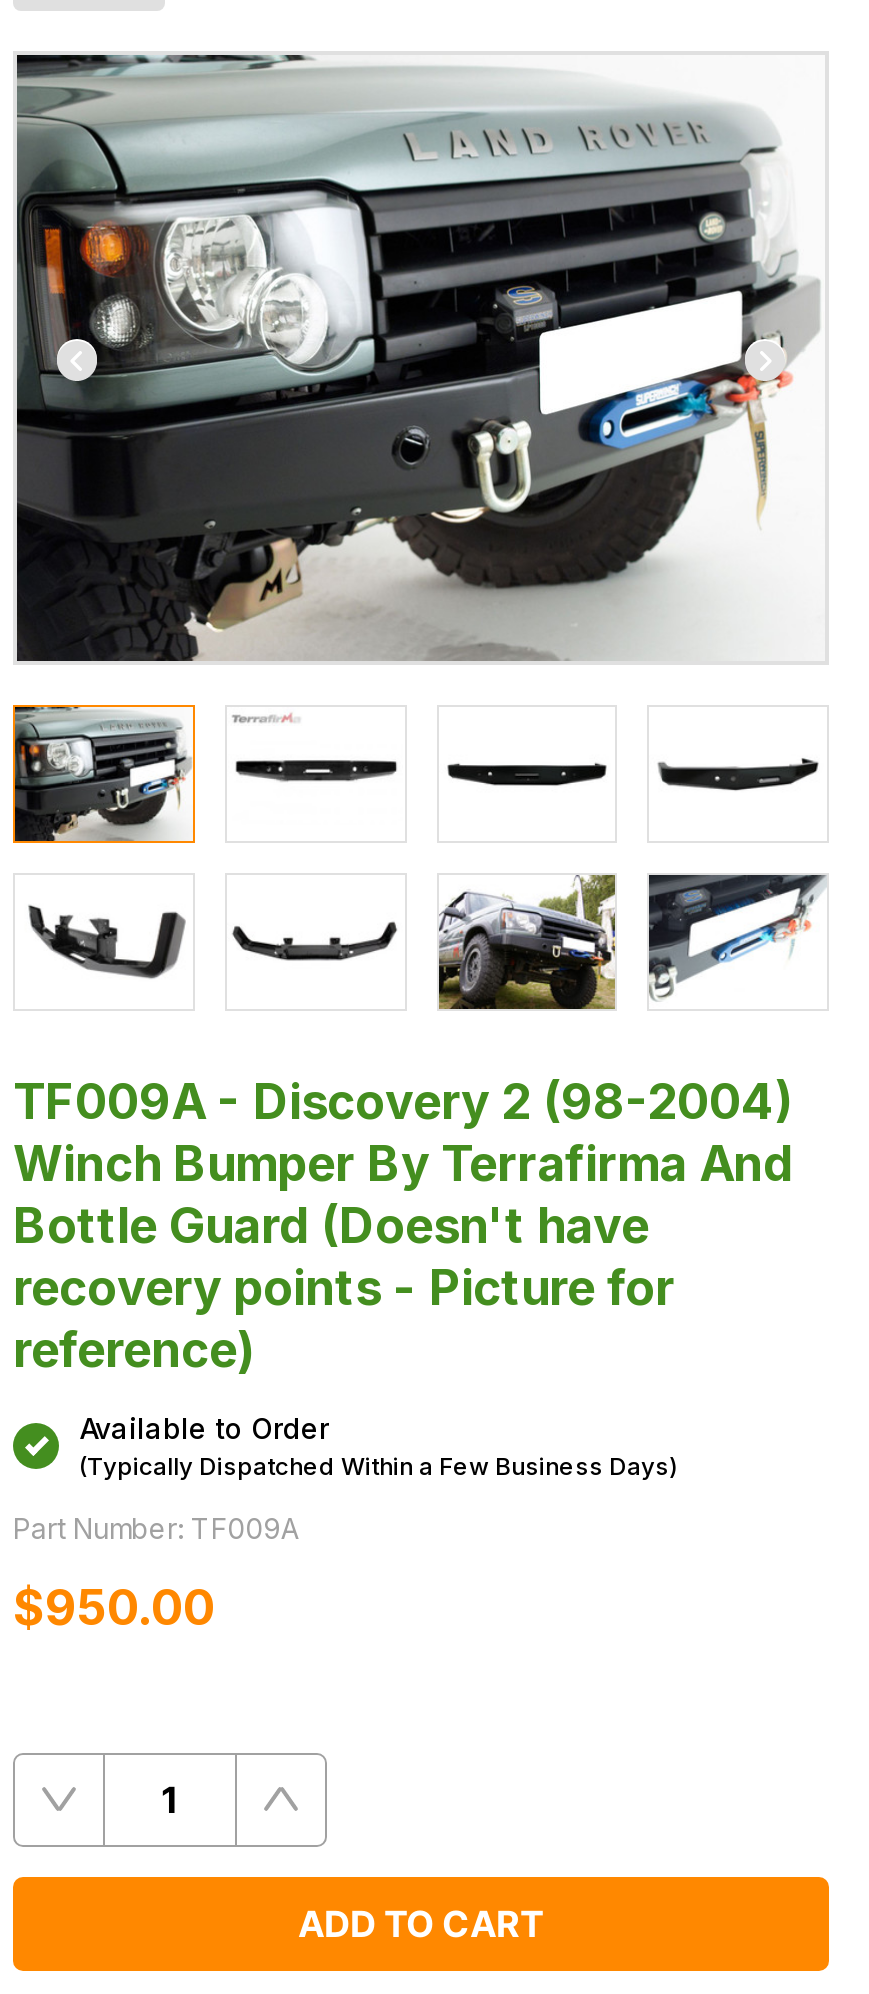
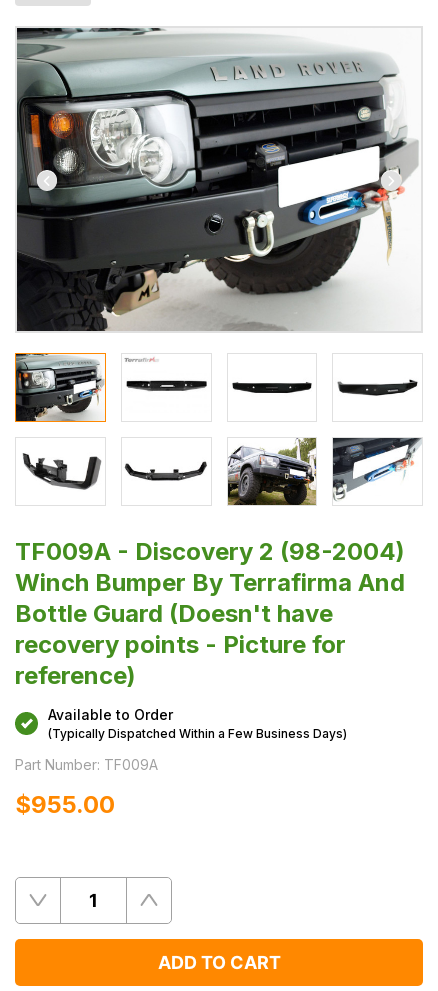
[13,1579,215,1637] $‌950.00 -> [15,790,115,819] $‌955.00

